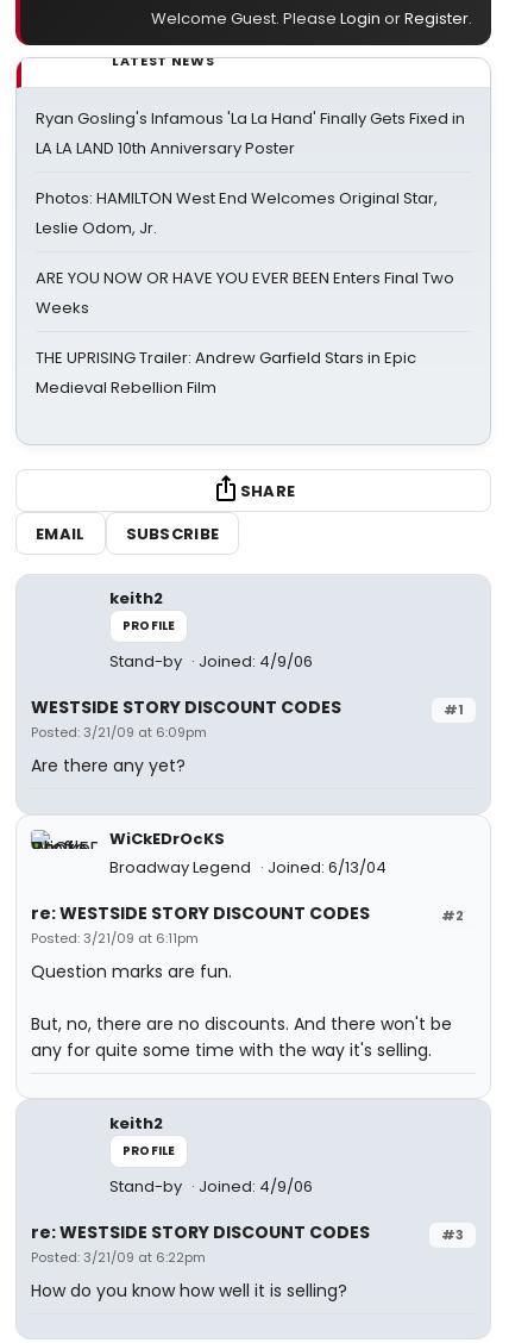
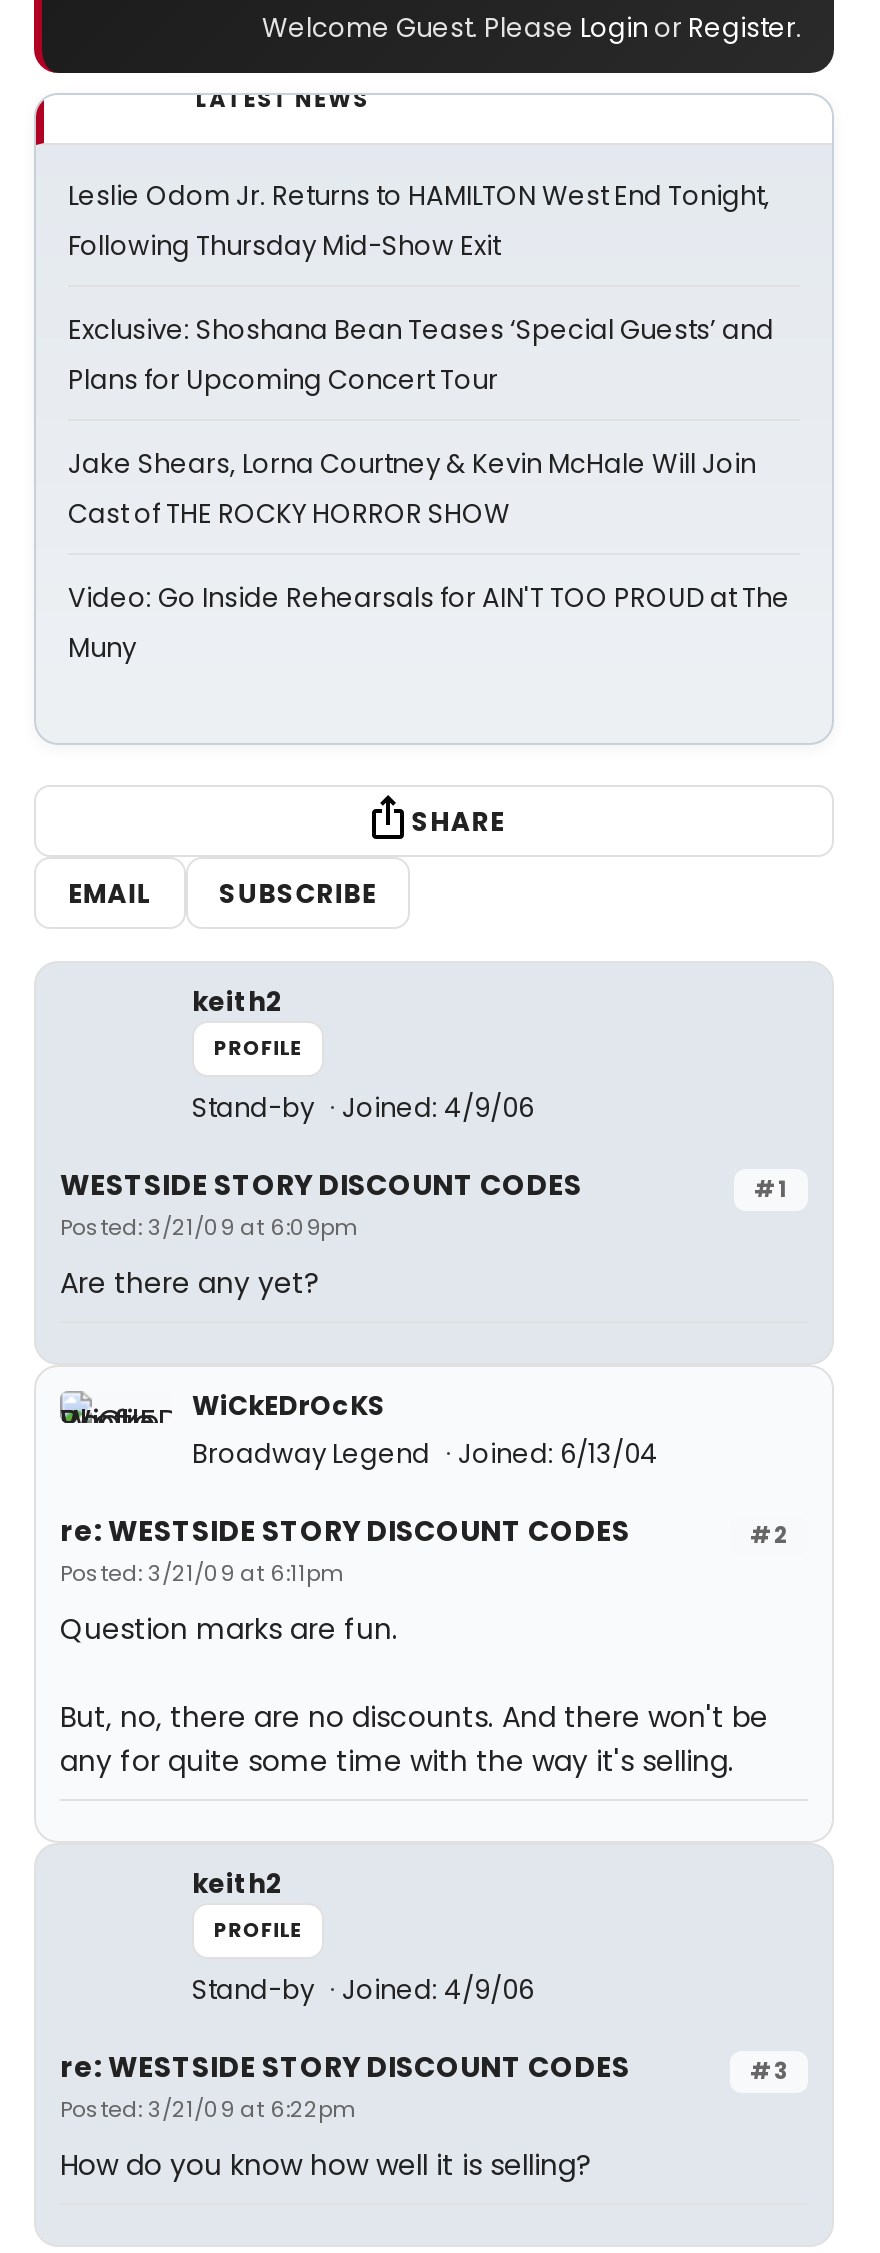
[36,107,465,160] Ryan Gosling's Infamous 'La La Hand' Finally Gets Fixed in | LA LA LAND 10th Anniversary Poster -> [68,177,770,265] Leslie Odom Jr. Returns to HAMILTON West End Tonight, | Following Thursday Mid-Show Exit
[36,187,438,239] Photos: HAMILTON West End Welcomes Original Star, | Leslie Odom, Jr. -> [68,311,774,399] Exclusive: Shoshana Bean Teases ‘Special Guests’ and | Plans for Upcoming Concert Tour
[36,267,454,319] ARE YOU NOW OR HAVE YOU EVER BEEN Enters Final Two | Weeks -> [68,445,756,533] Jake Shears, Lorna Courtney & Kevin McHale Will Join | Cast of THE ROCKY HORROR SHOW
[36,346,416,399] THE UPRISING Trailer: Andrew Garfield Stars in Epic | Medieval Rebellion Film -> [68,579,790,667] Video: Go Inside Rehearsals for AIN'T TOO PROUD at The | Muny

